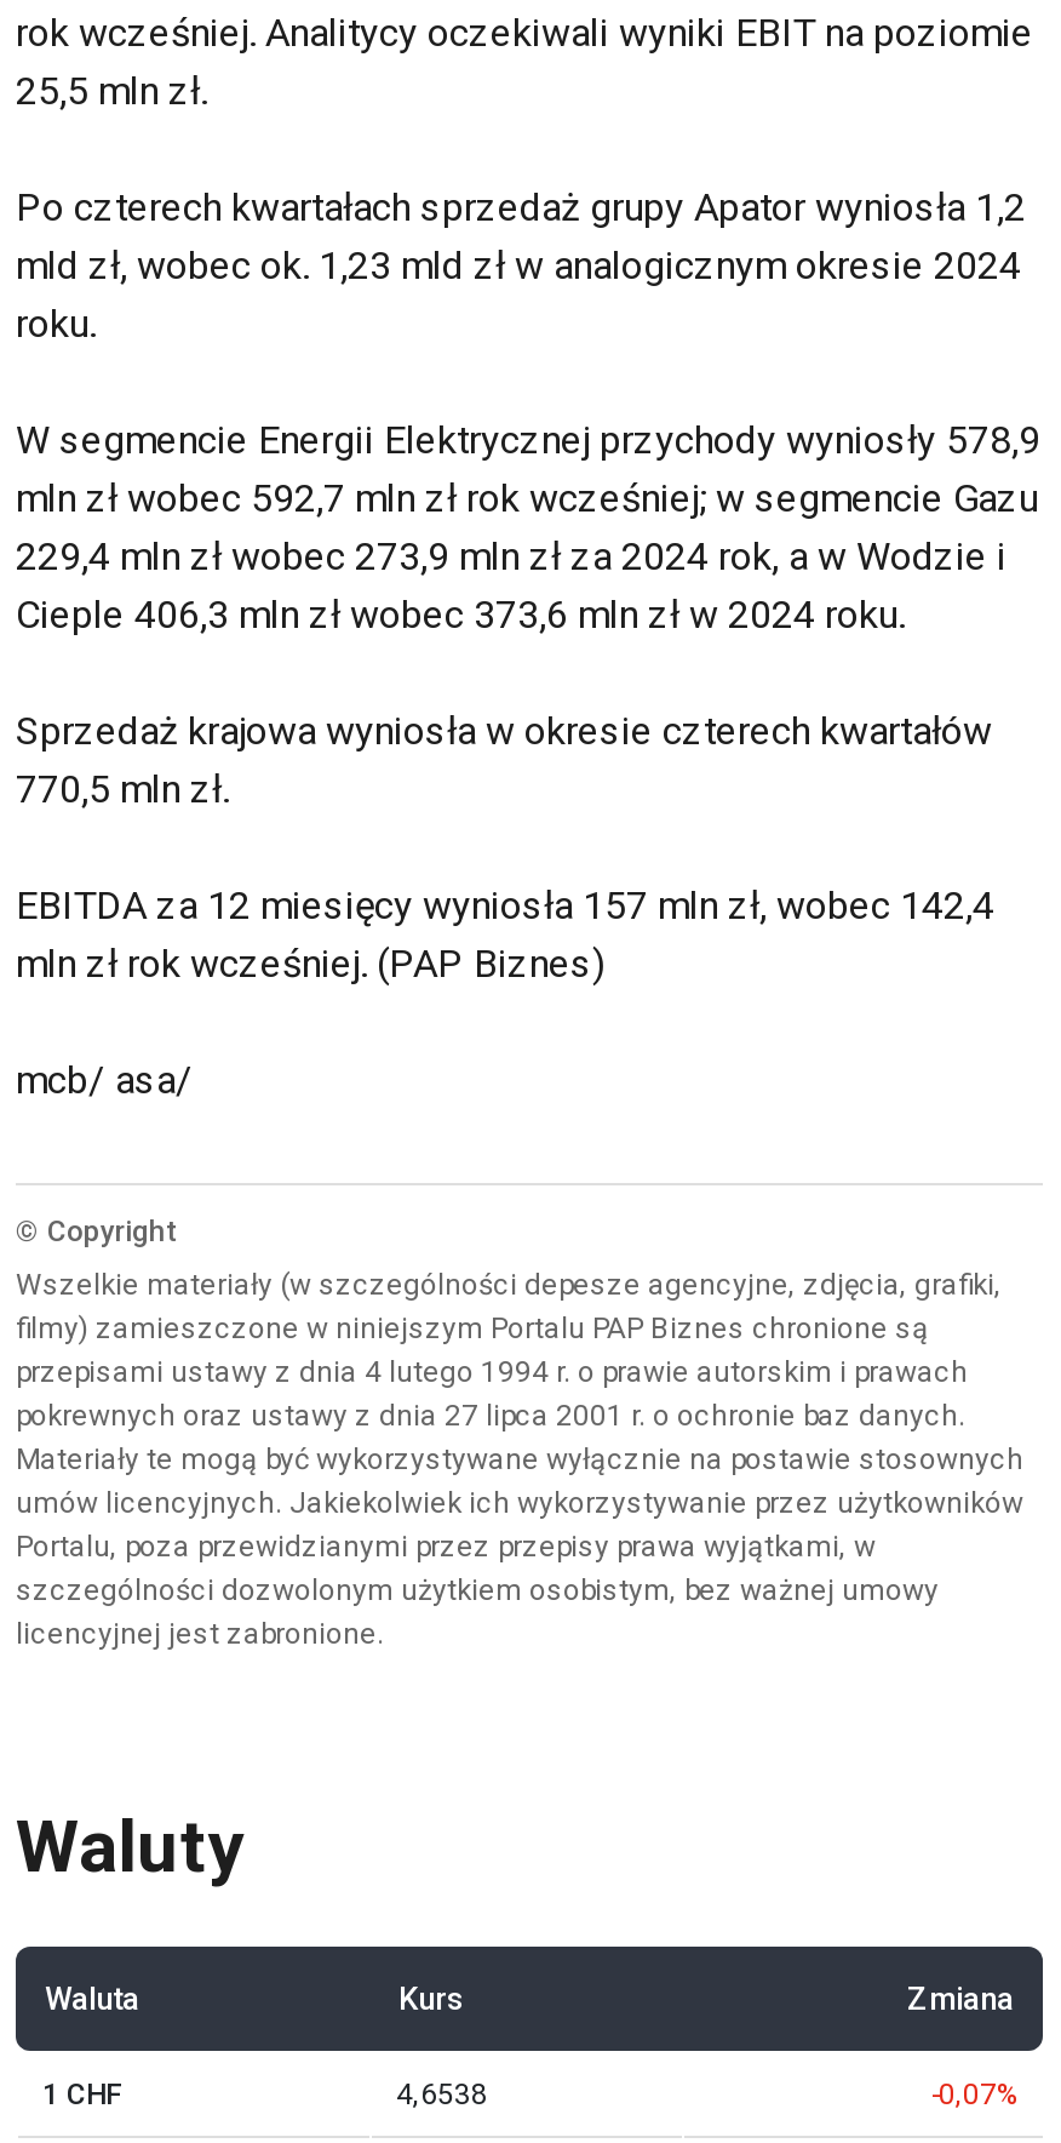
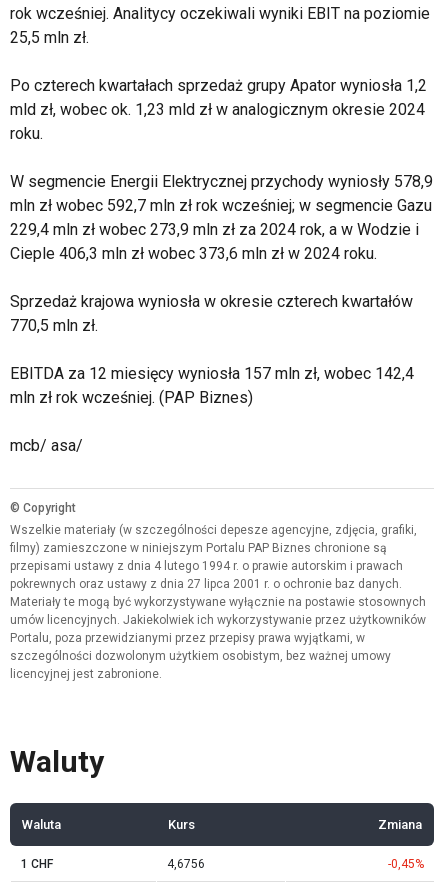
[396,2078,488,2111] 4,6538 -> [167,857,205,871] 4,6756
[931,2078,1019,2111] -0,07% -> [388,857,424,871] -0,45%

